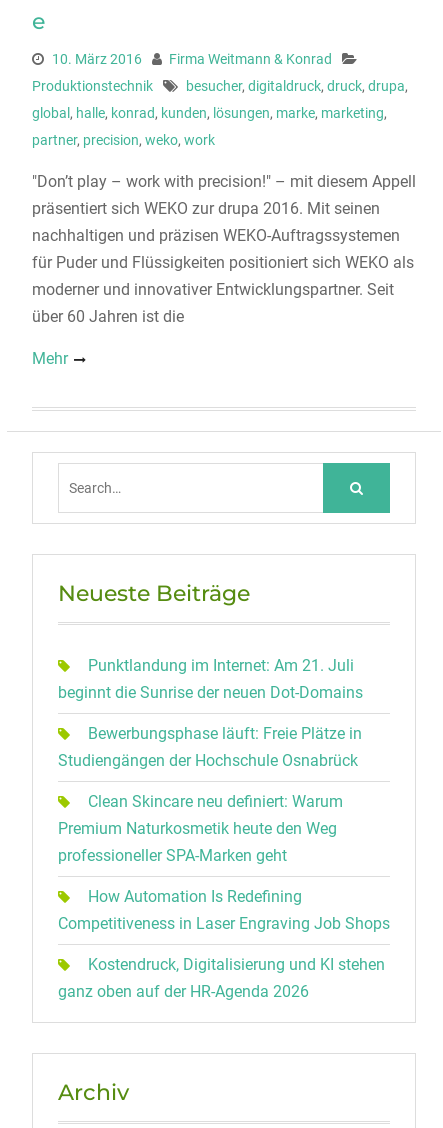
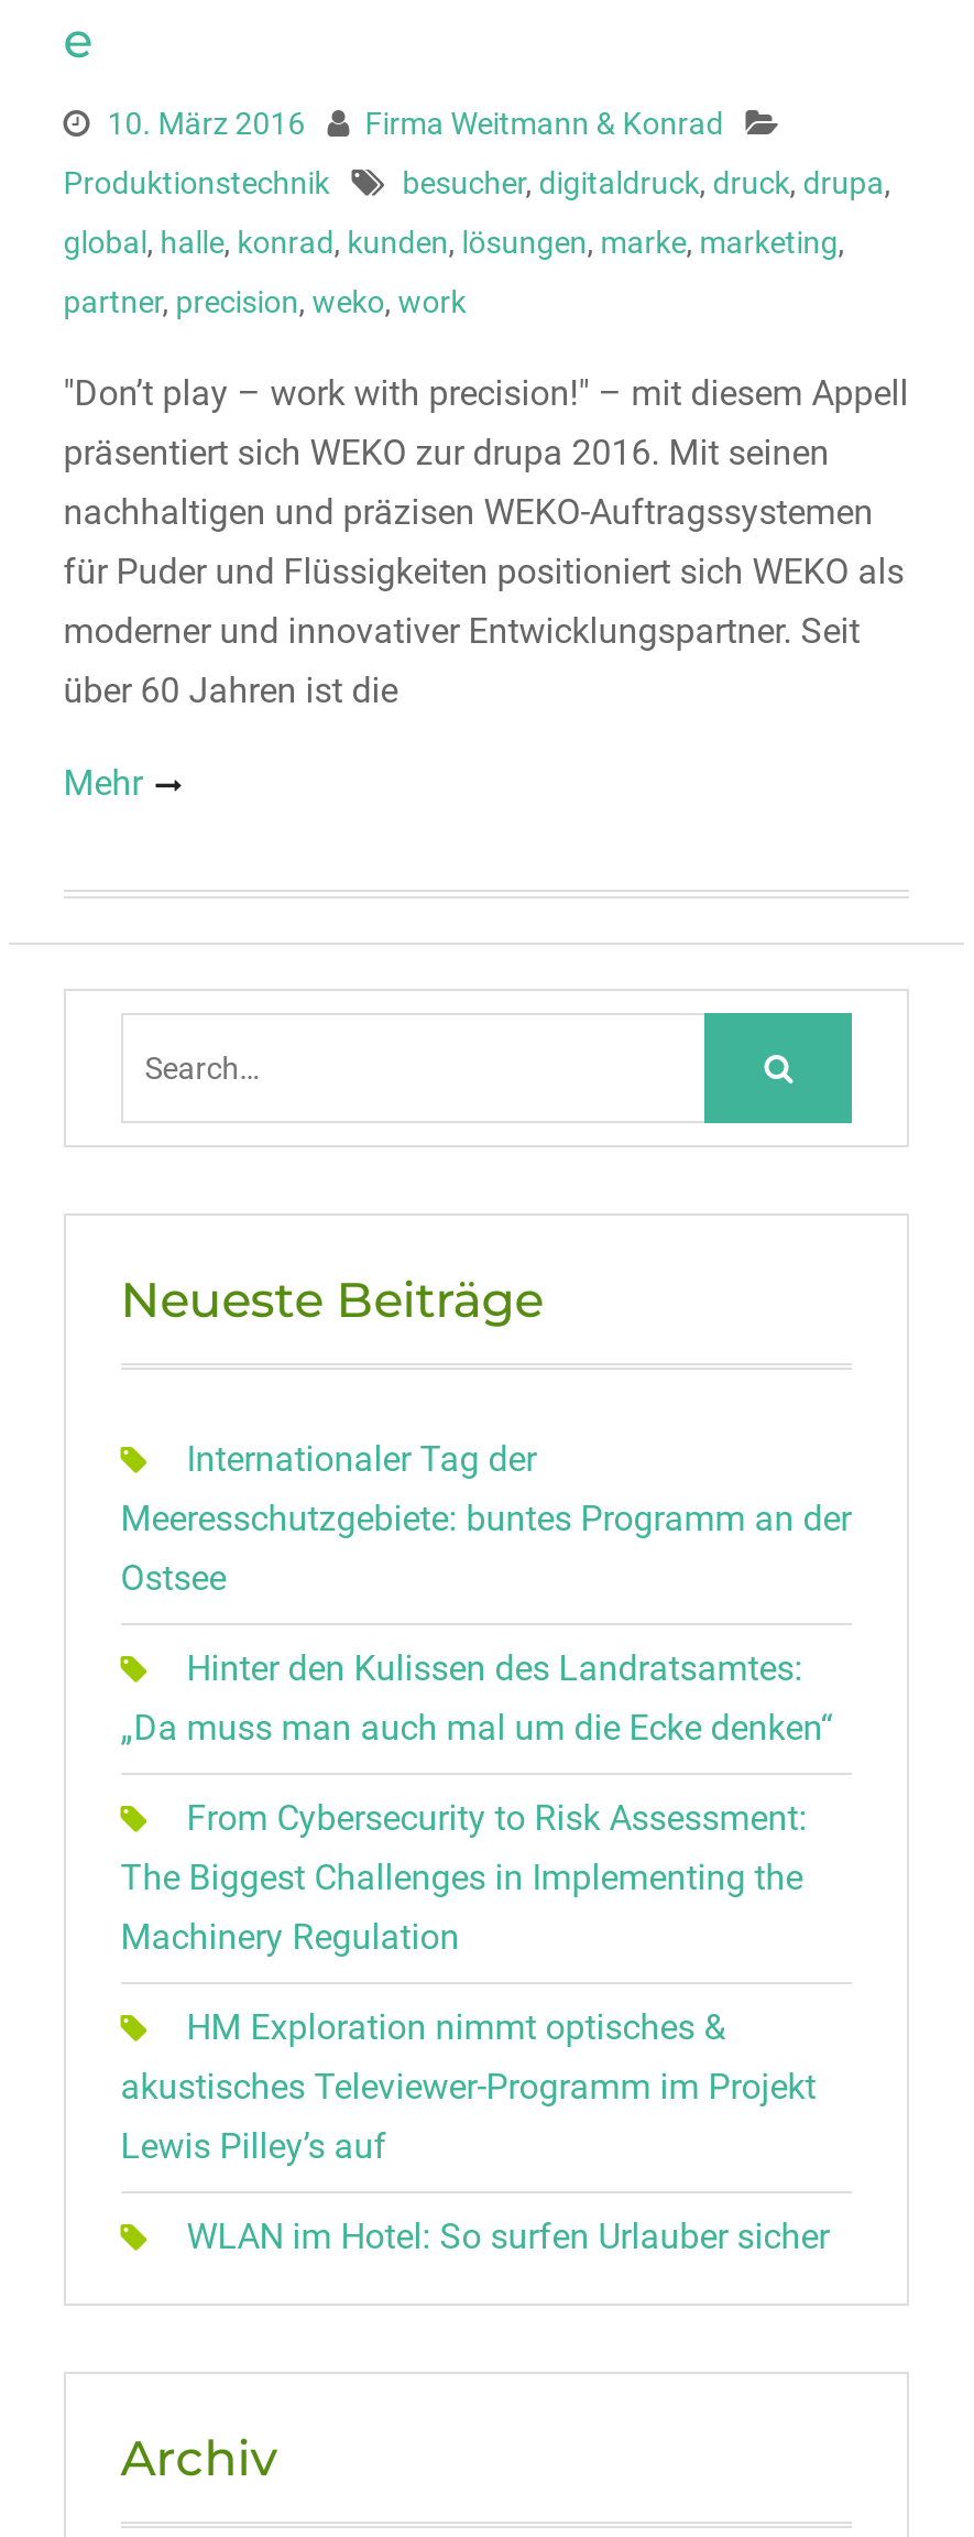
[58,656,363,702] Punktlandung im Internet: Am 21. Juli | beginnt die Sunrise der neuen Dot-Domains -> [120,1438,851,1599] Internationaler Tag der | Meeresschutzgebiete: buntes Programm an der | Ostsee
[58,724,362,770] Bewerbungsphase läuft: Freie Plätze in | Studiengängen der Hochschule Osnabrück -> [120,1647,834,1749] Hinter den Kulissen des Landratsamtes: | „Da muss man auch mal um die Ecke denken“
[58,792,343,865] Clean Skincare neu definiert: Warum | Premium Naturkosmetik heute den Weg | professioneller SPA-Marken geht -> [120,1797,807,1958] From Cybersecurity to Risk Assessment: | The Biggest Challenges in Implementing the | Machinery Regulation
[58,887,390,933] How Automation Is Redefining | Competitiveness in Laser Engraving Job Shops -> [120,2006,816,2167] HM Exploration nimmt optisches & | akustisches Televiewer-Programm im Projekt | Lewis Pilley’s auf
[58,955,385,1001] Kostendruck, Digitalisierung und KI stehen | ganz oben auf der HR-Agenda 2026 -> [186,2215,829,2257] WLAN im Hotel: So surfen Urlauber sicher

